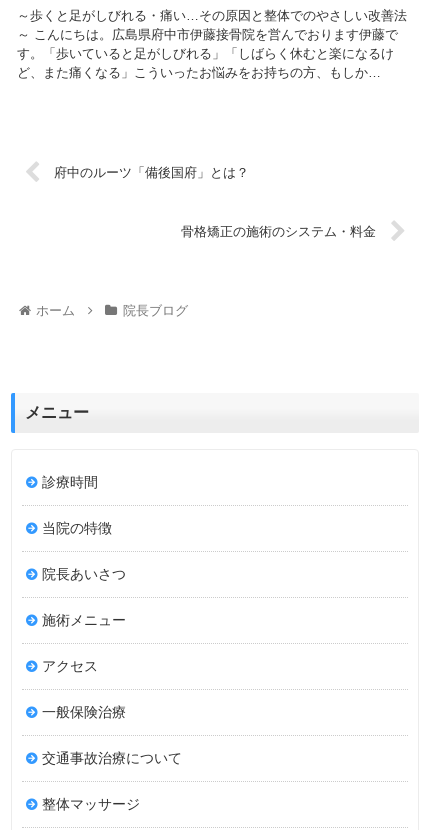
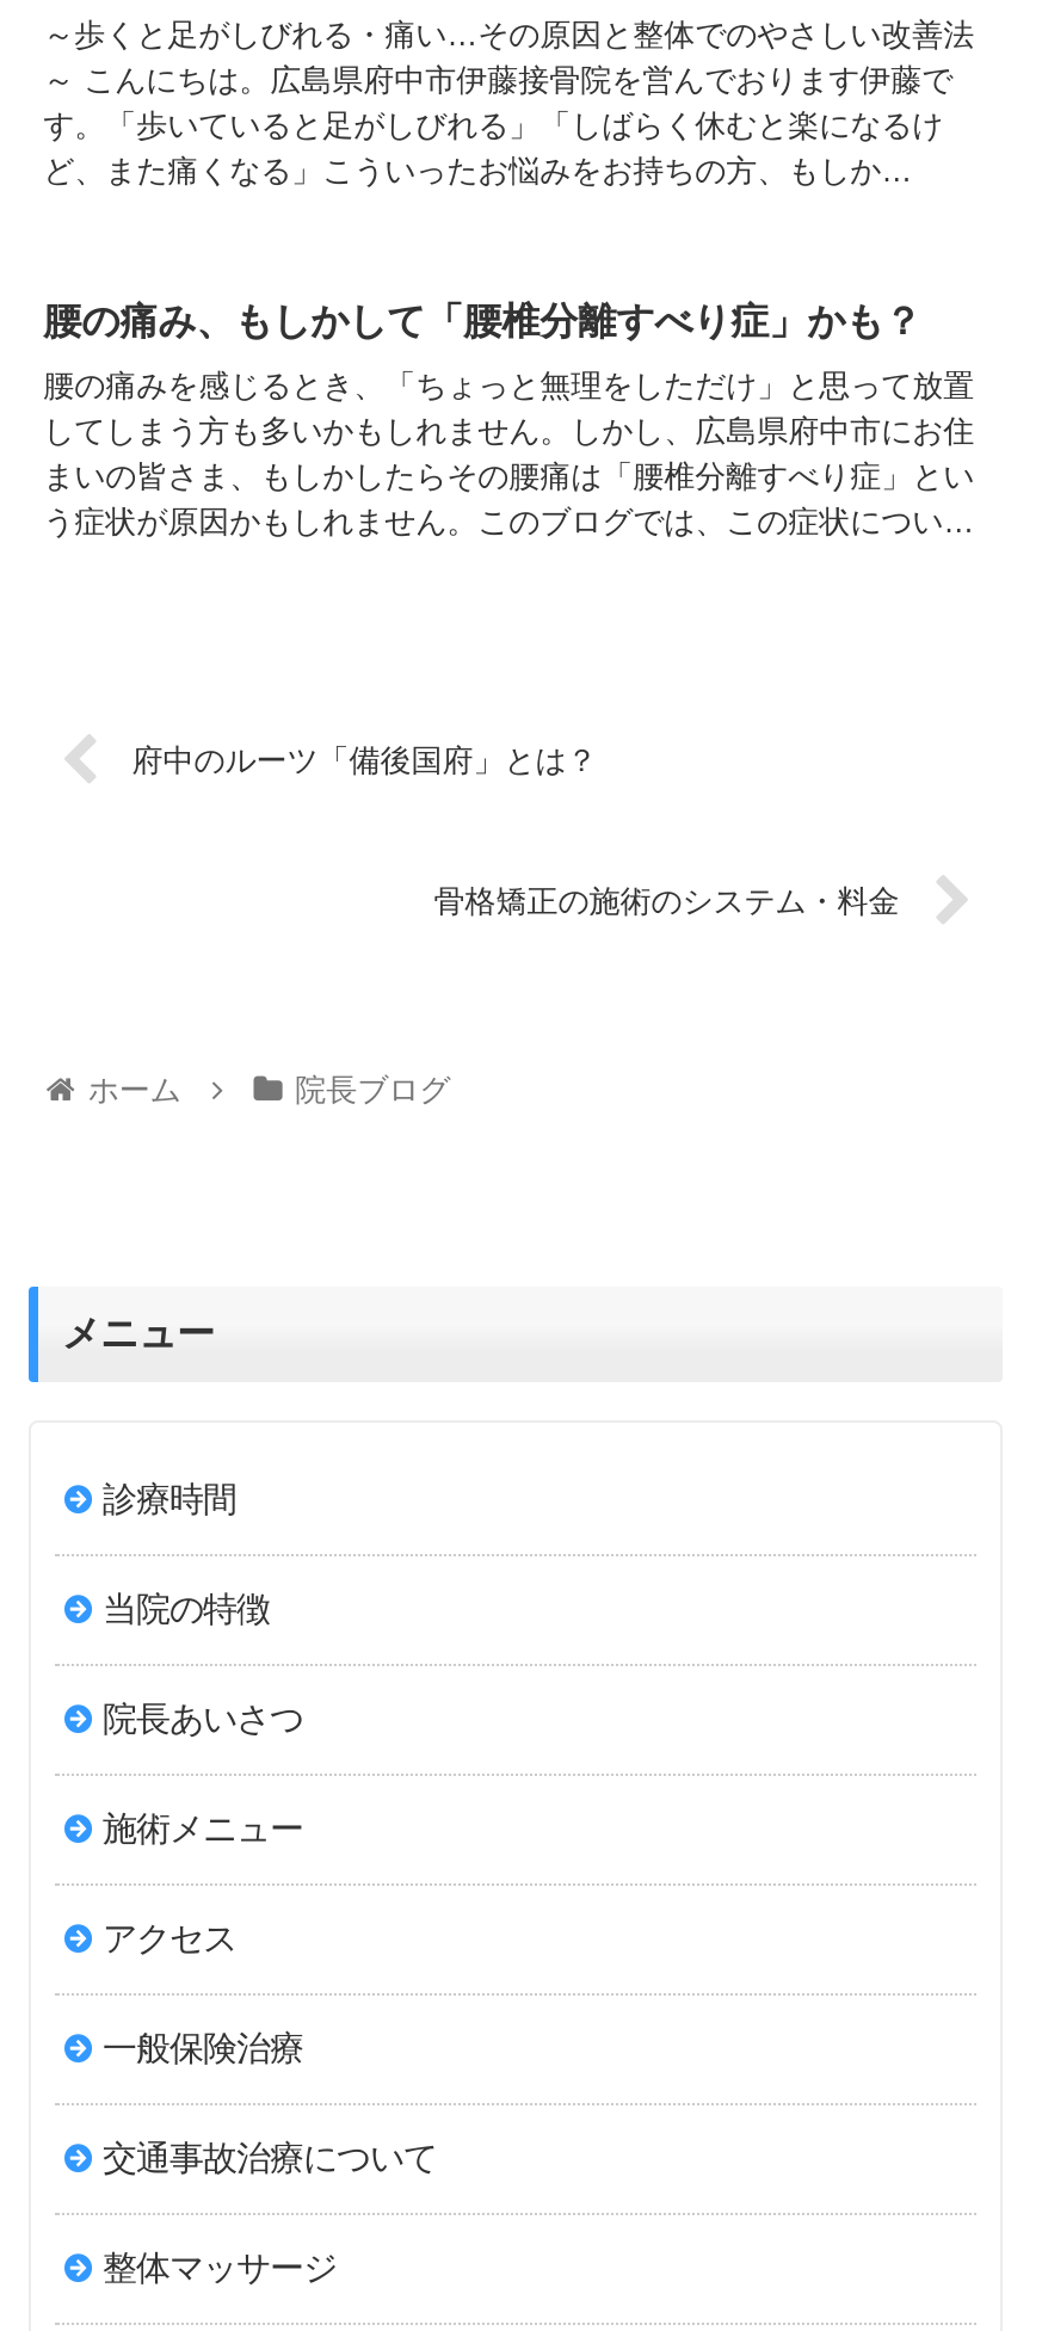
none -> [43,300,974,539] 腰の痛み、もしかして「腰椎分離すべり症」かも？ | 腰の痛みを感じるとき、「ちょっと無理をしただけ」と思って放置 | してしまう方も多いかもしれません。しかし、広島県府中市にお住 | まいの皆さま、もしかしたらその腰痛は「腰椎分離すべり症」とい | う症状が原因かもしれません。このブログでは、この症状につい…

